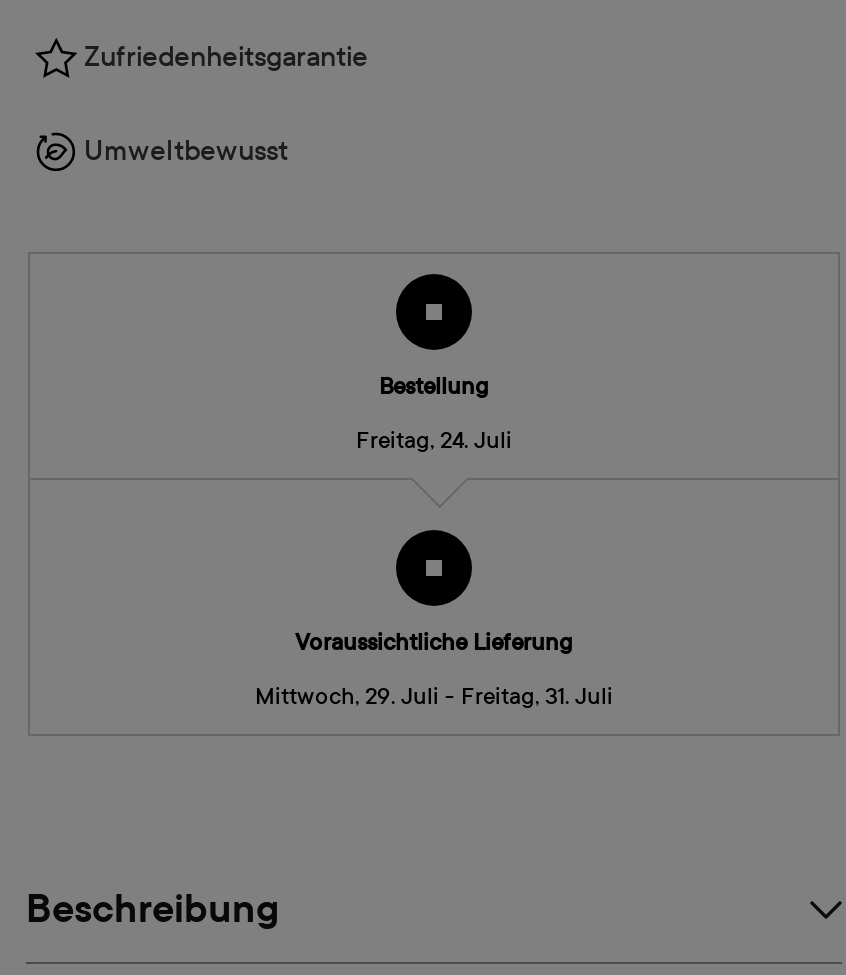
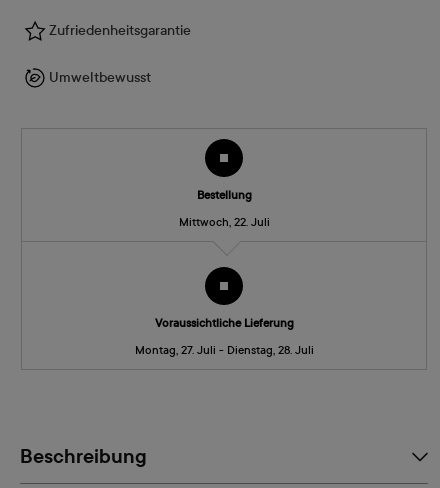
[356,426,512,454] Freitag, 24. Juli -> [178,215,269,229] Mittwoch, 22. Juli
[255,683,613,711] Mittwoch, 29. Juli - Freitag, 31. Juli -> [134,343,313,357] Montag, 27. Juli - Dienstag, 28. Juli

